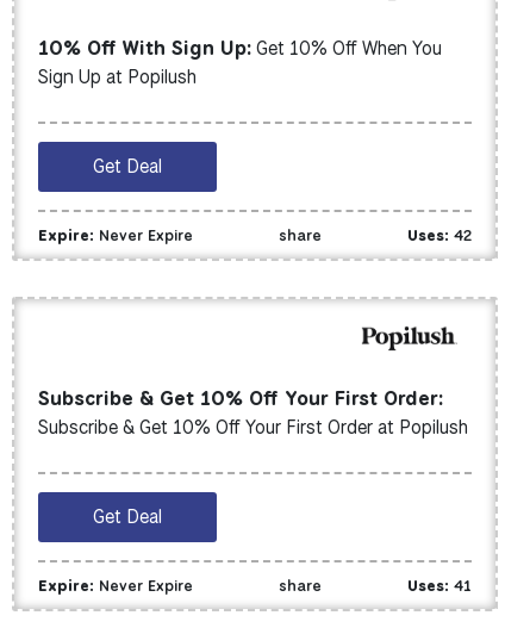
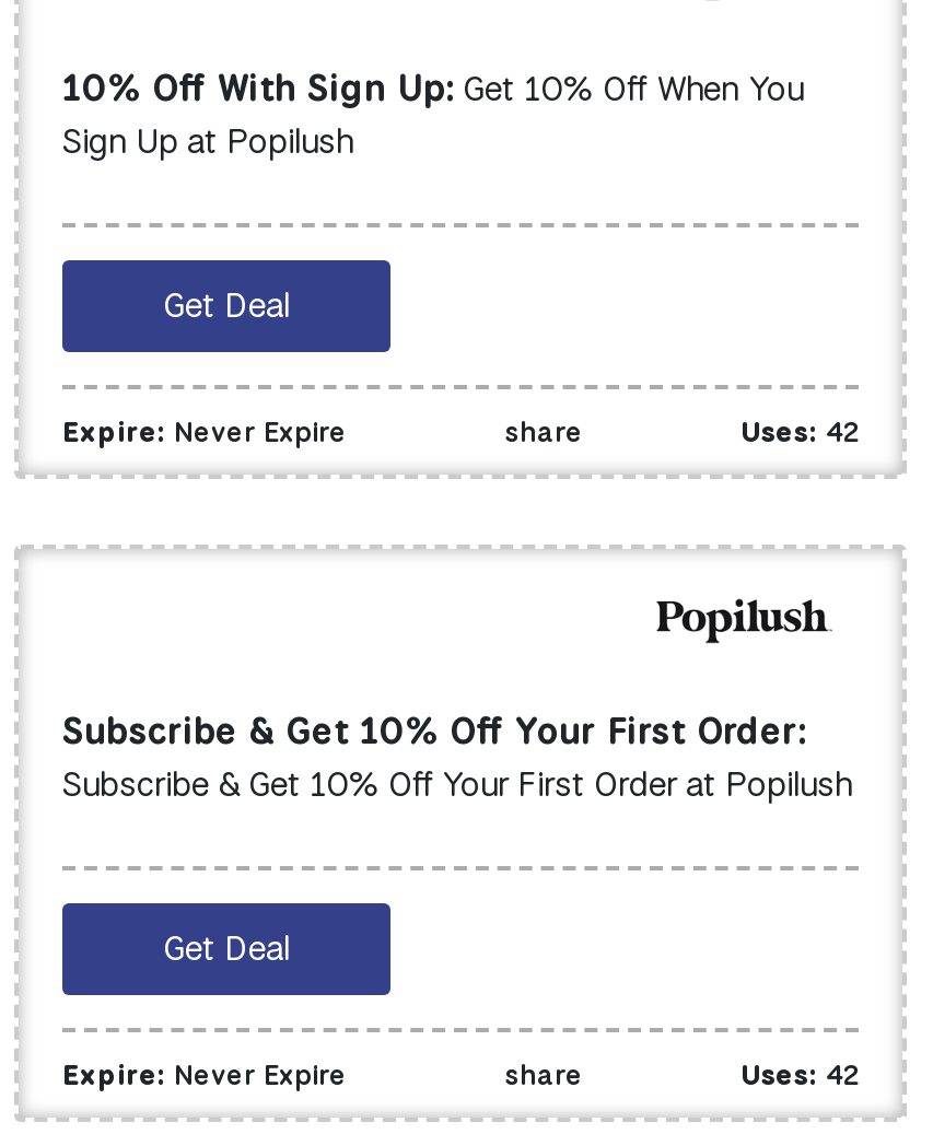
[407,576,472,596] Uses: 41 -> [740,1057,859,1094] Uses: 42

